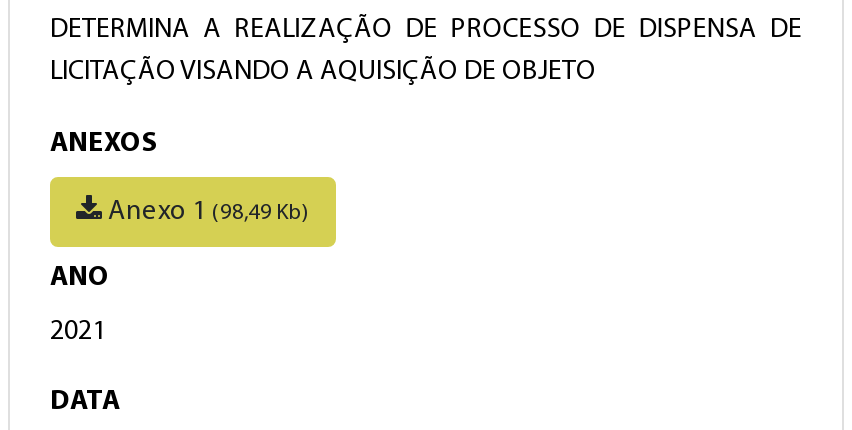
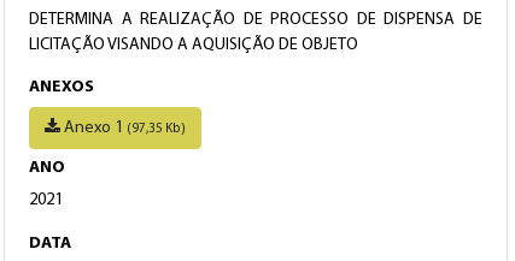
[102,197,310,227] Anexo 1 (98,49 Kb) -> [60,119,186,137] Anexo 1 (97,35 Kb)

